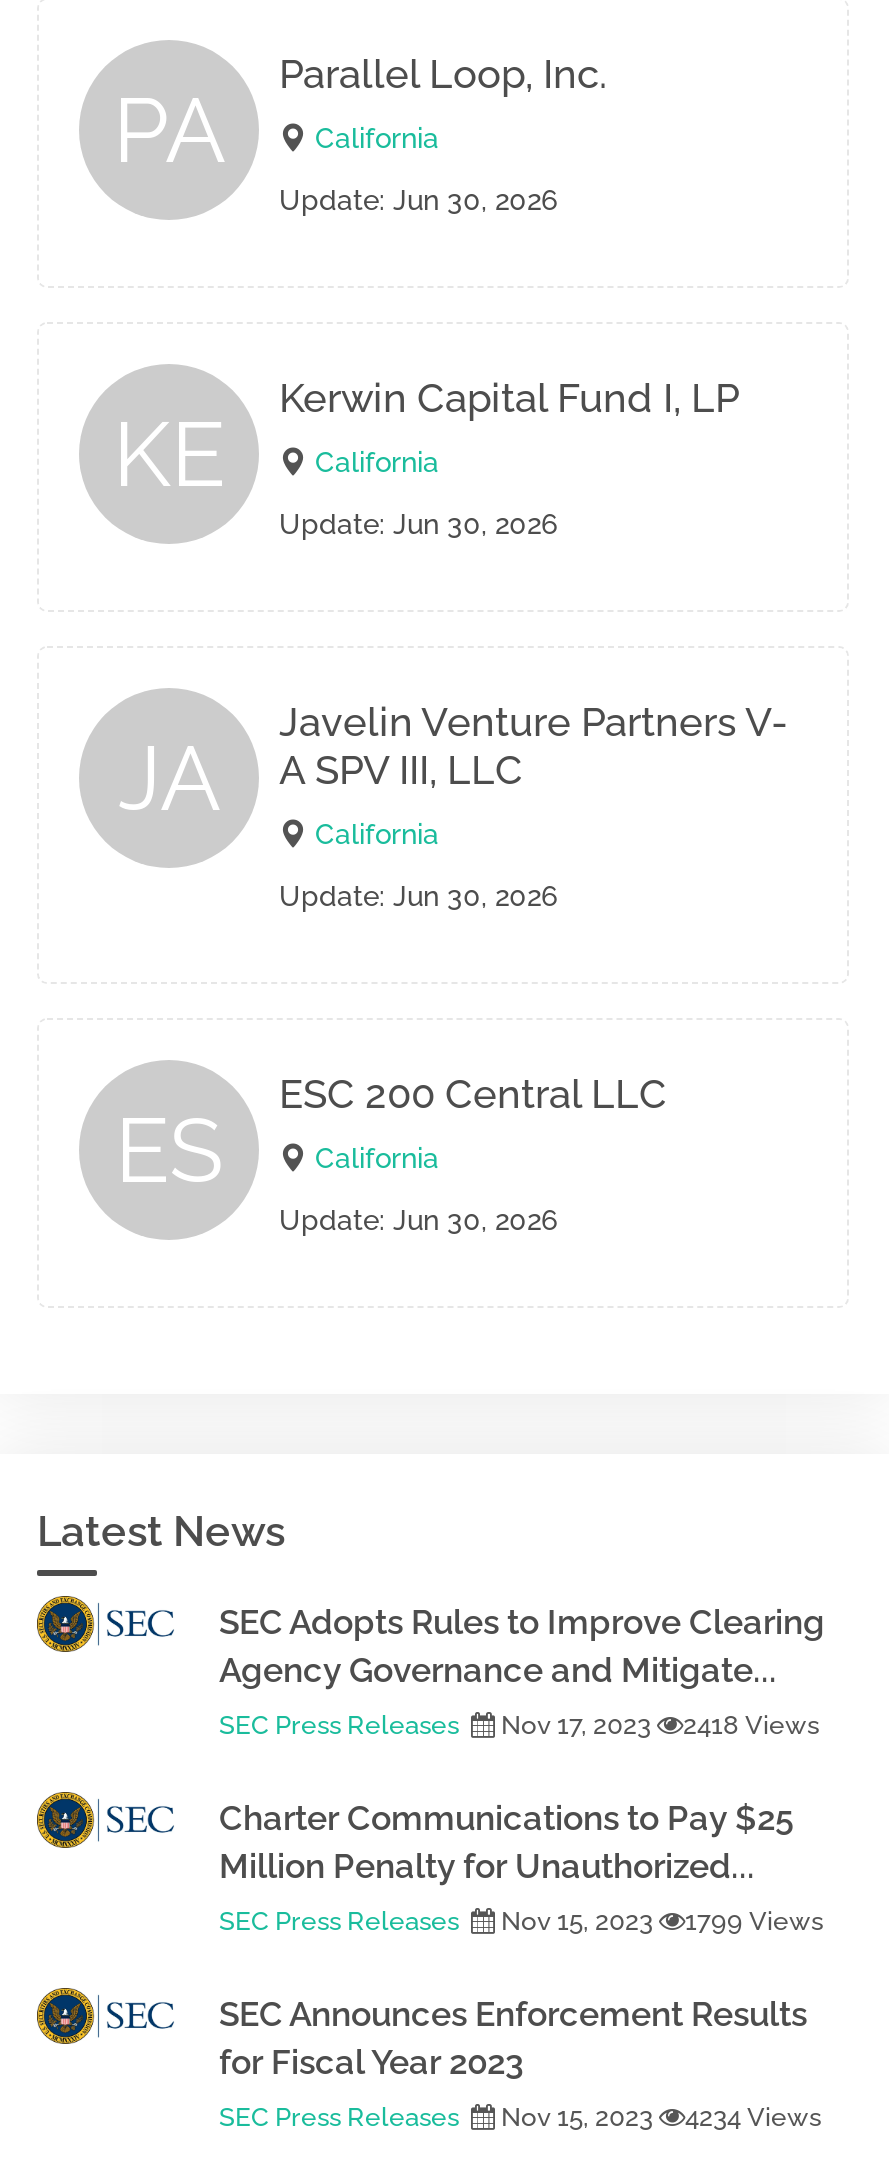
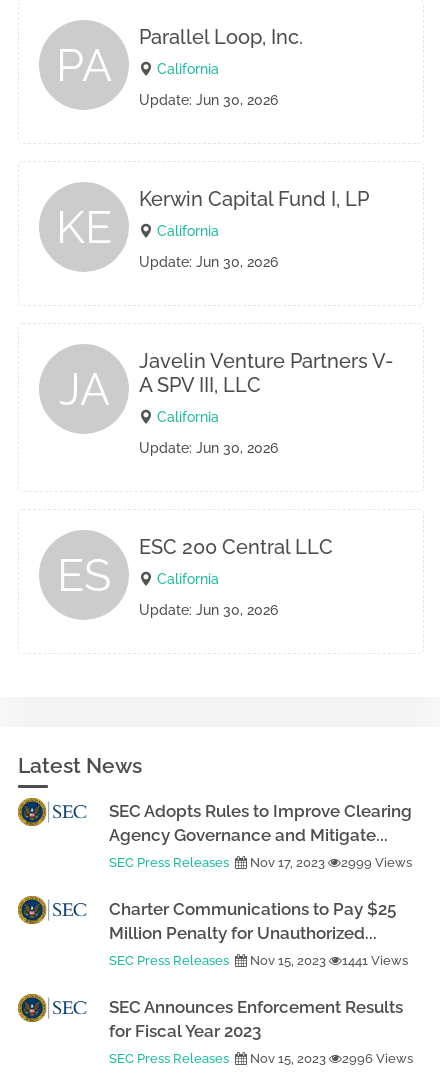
[219,1710,819,1740] SEC Press Releases Nov 17, 2023 2418 Views -> [109,855,412,870] SEC Press Releases Nov 17, 2023 2999 Views
[219,1906,823,1936] SEC Press Releases Nov 15, 2023 1799 Views -> [109,953,408,968] SEC Press Releases Nov 15, 2023 1441 Views
[219,2102,821,2132] SEC Press Releases Nov 15, 2023 4234 Views -> [109,1051,413,1066] SEC Press Releases Nov 15, 2023 2996 Views

